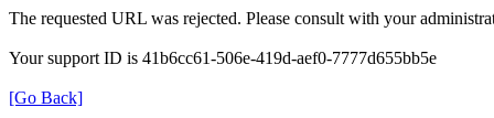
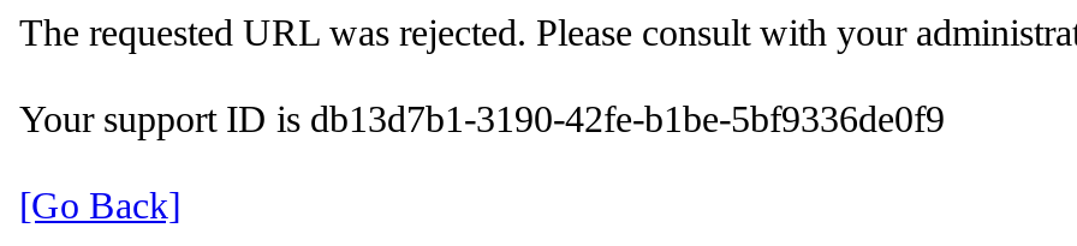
[9,49,437,67] Your support ID is 41b6cc61-506e-419d-aef0-7777d655bb5e -> [19,98,945,139] Your support ID is db13d7b1-3190-42fe-b1be-5bf9336de0f9

